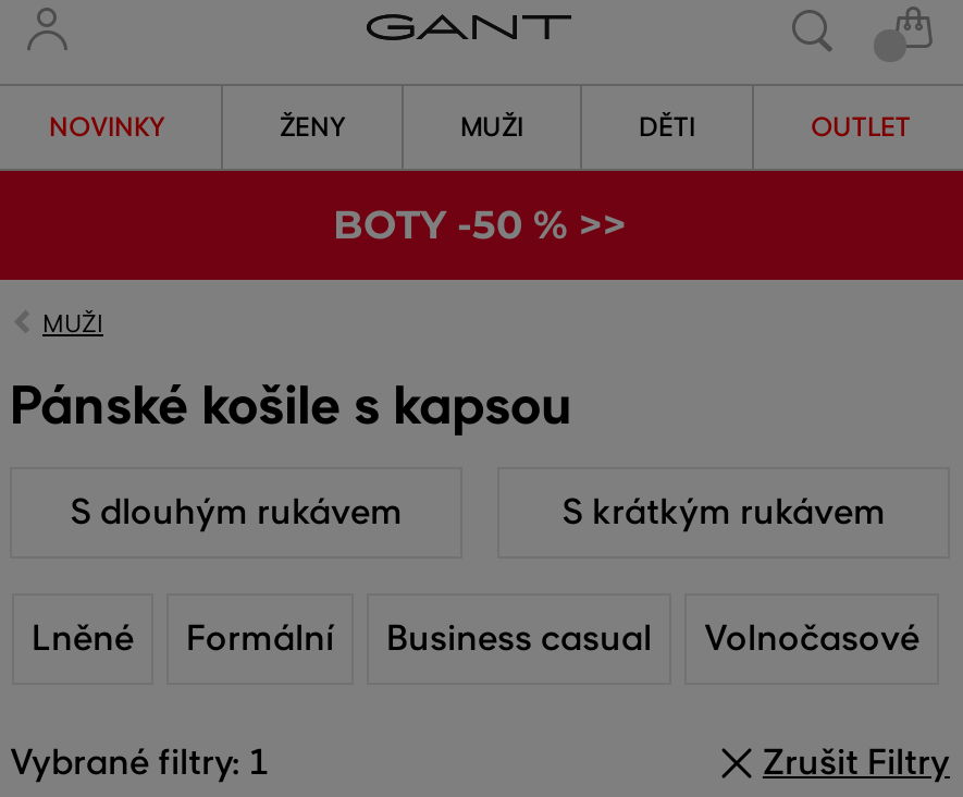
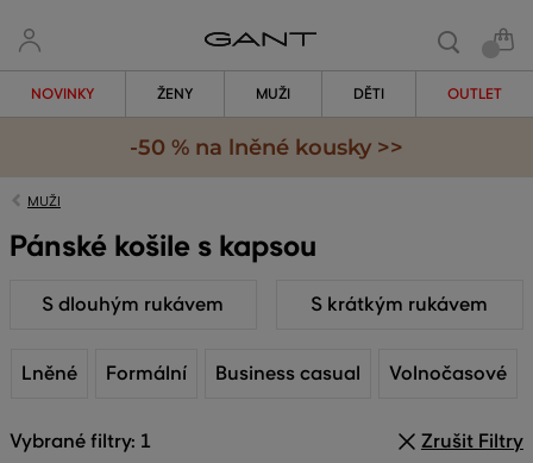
[333,201,627,249] BOTY -50 % >> -> [130,134,403,161] -50 % na lněné kousky >>

